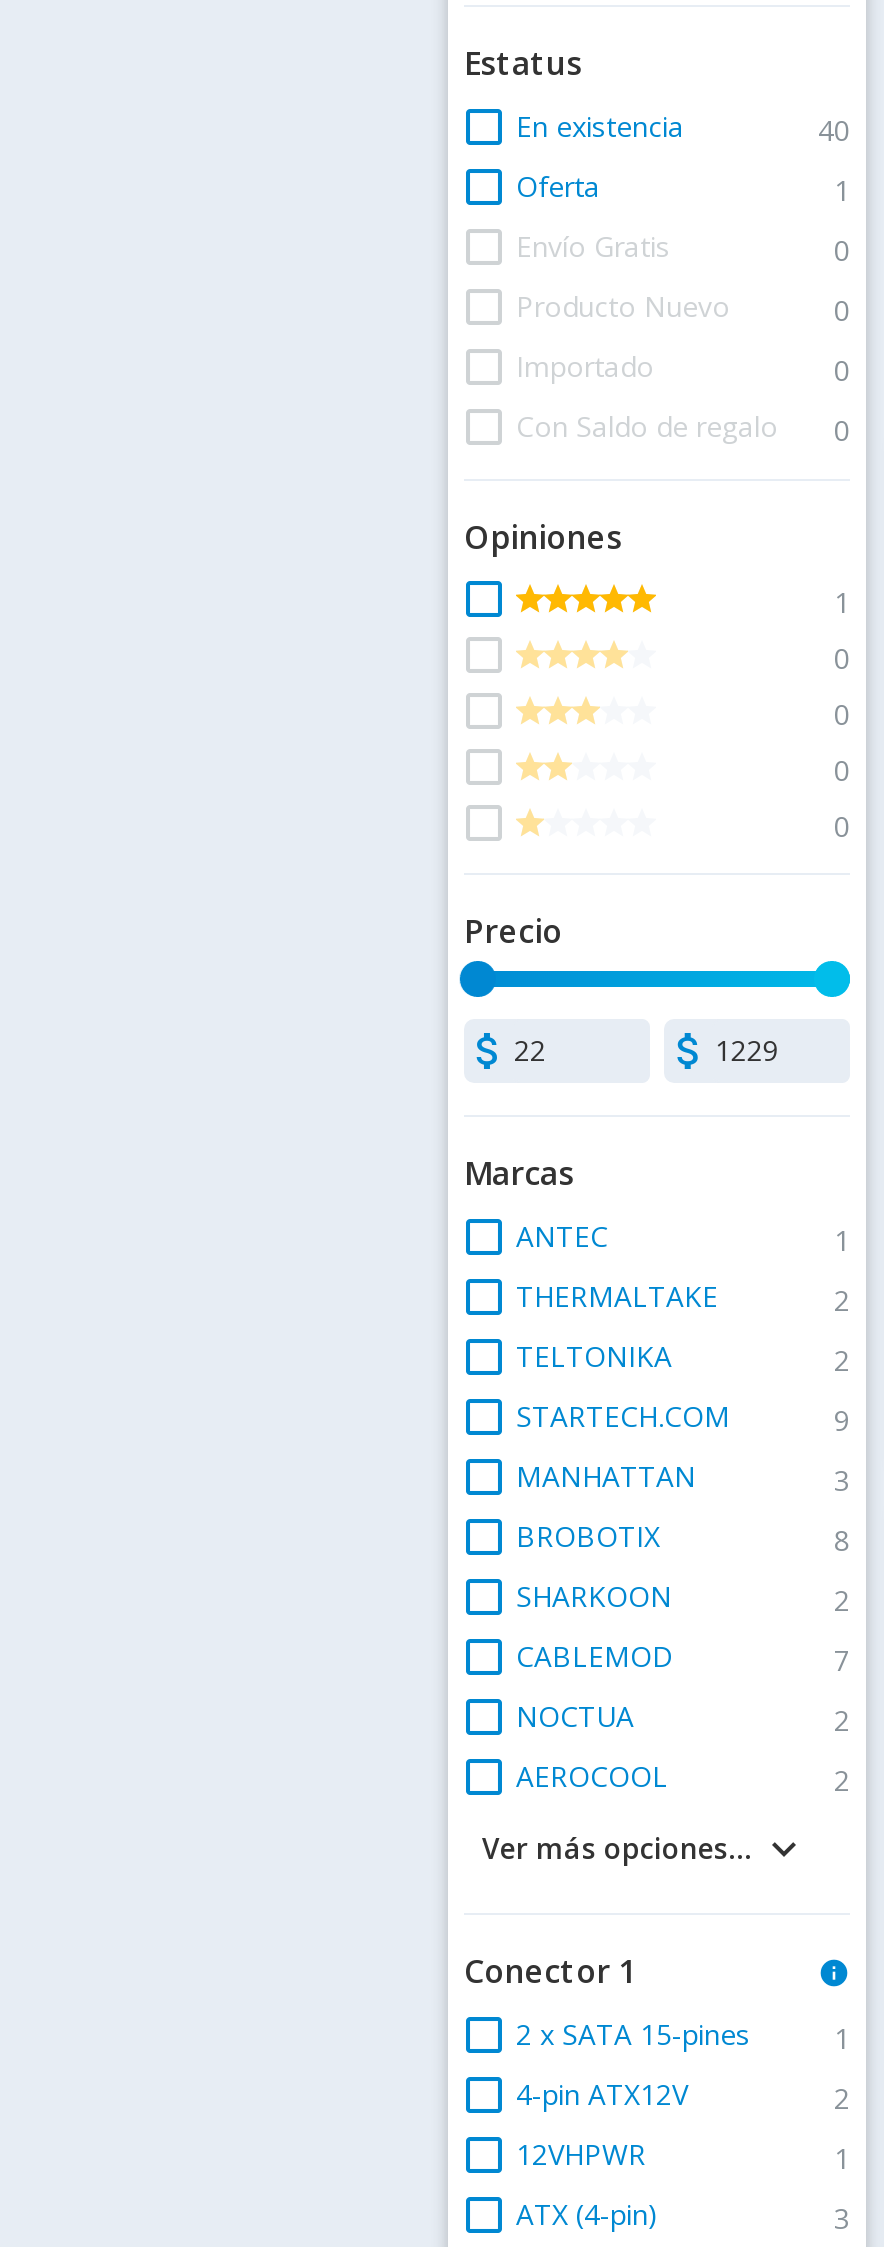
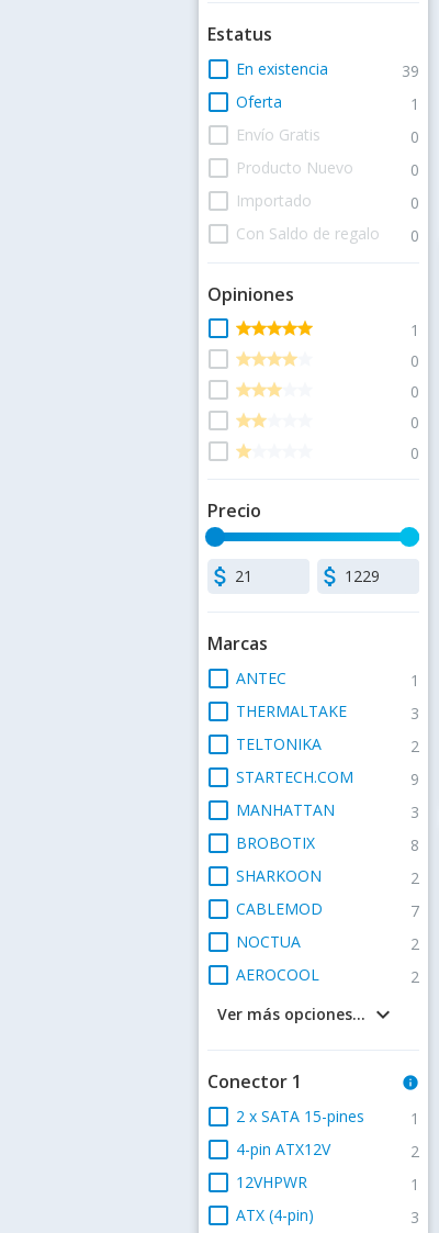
[818,111,850,149] 40 -> [402,60,419,81] 39
[834,1280,850,1318] 2 -> [410,702,419,723] 3

